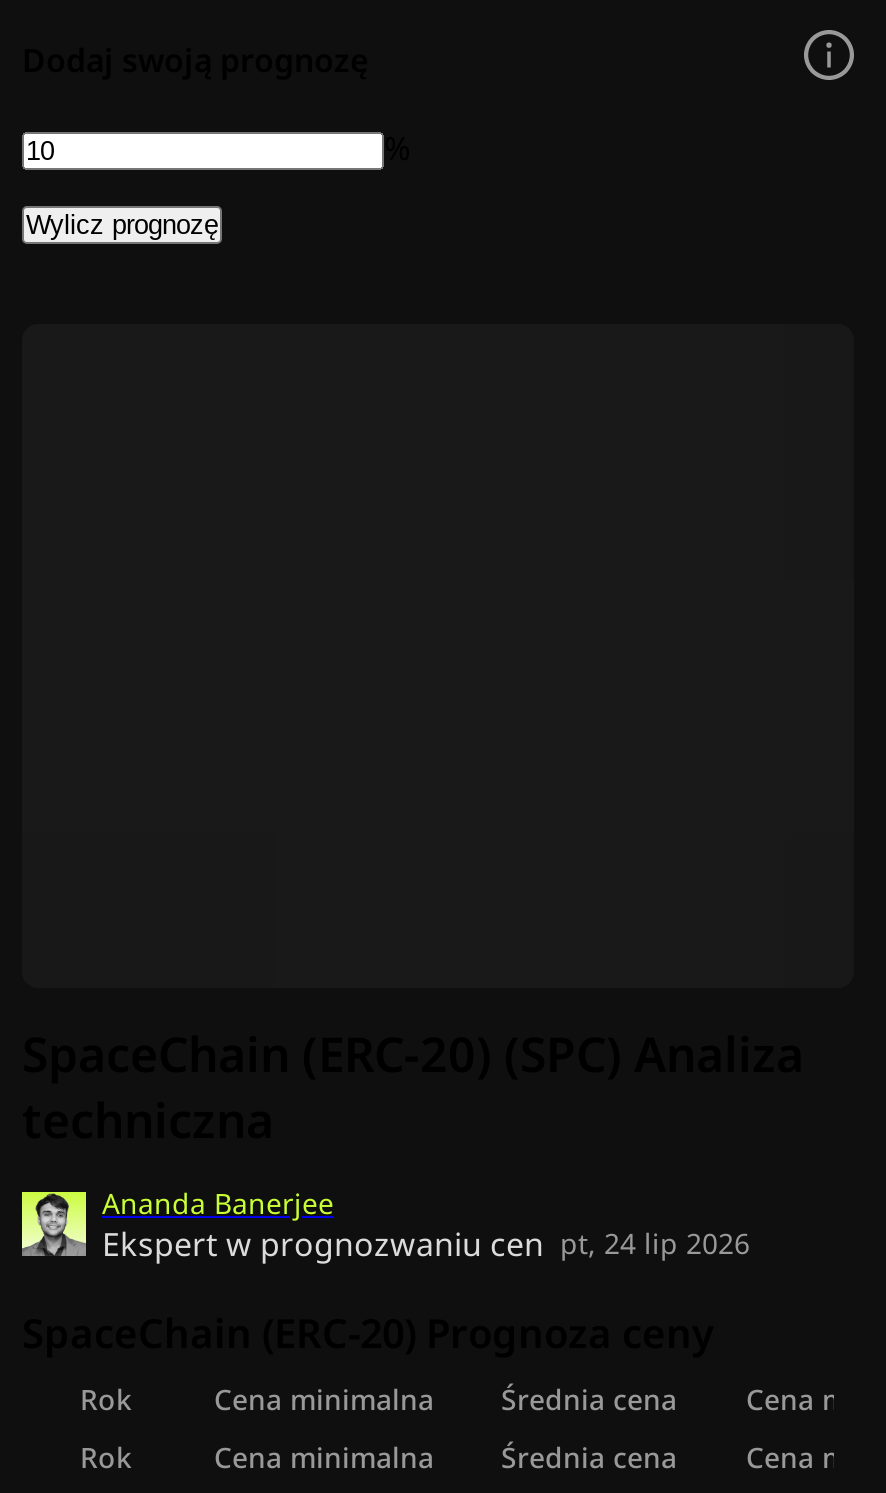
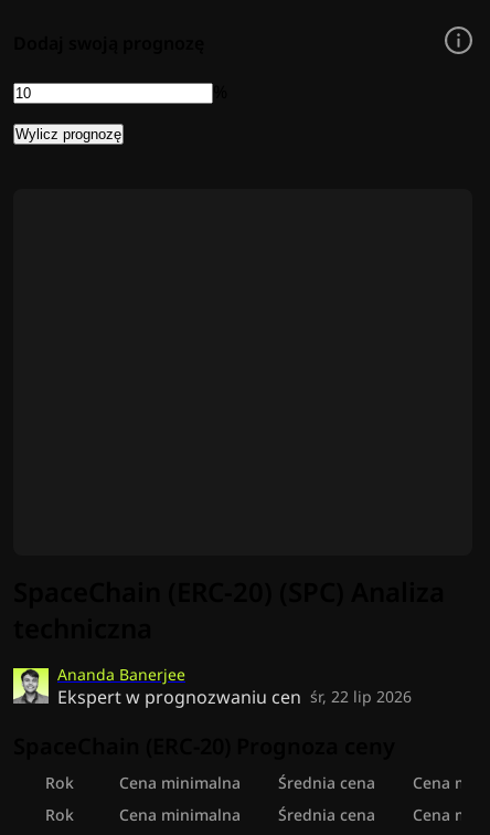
[102,1222,750,1266] Ekspert w prognozwaniu cen pt, 24 lip 2026 -> [57,685,412,709] Ekspert w prognozwaniu cen śr, 22 lip 2026

